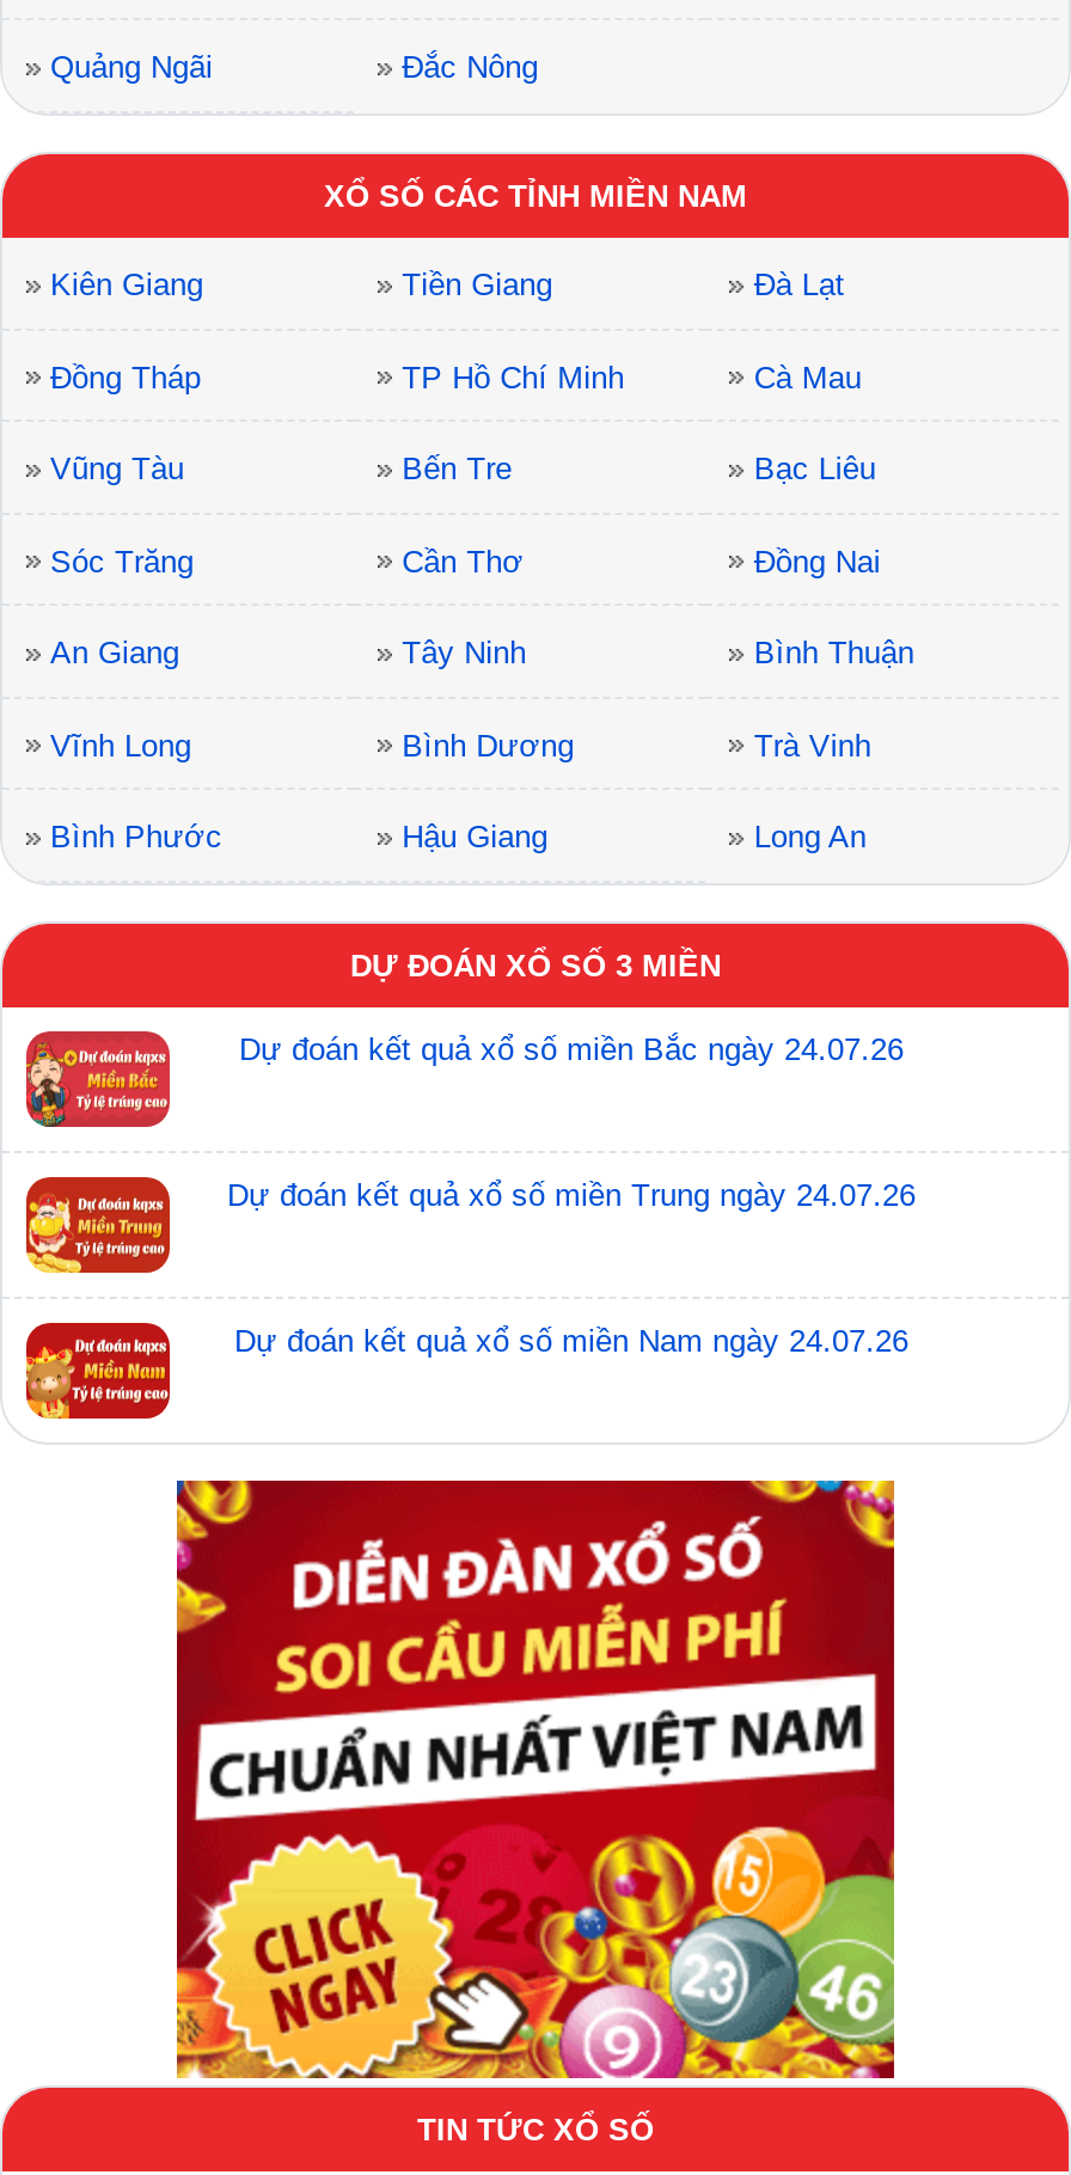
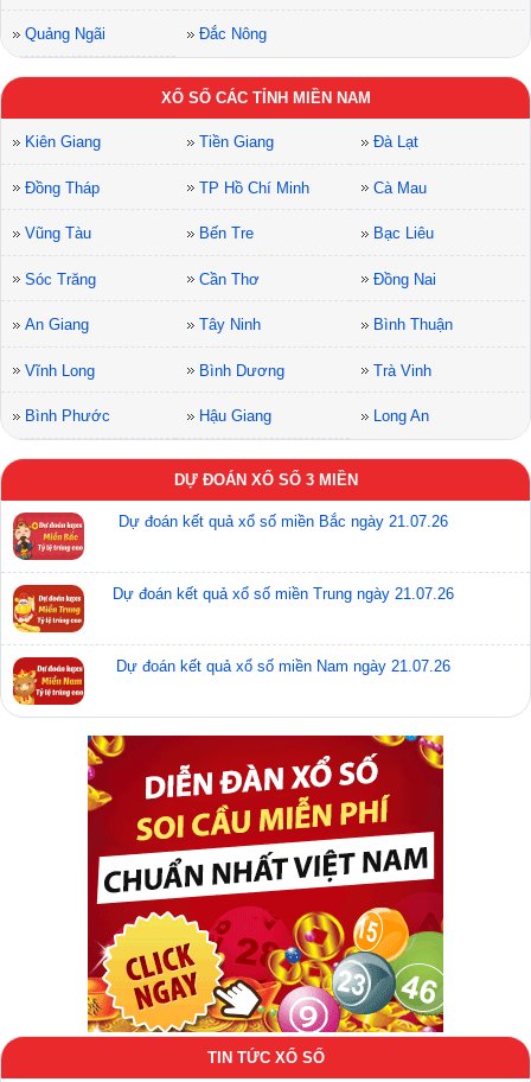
[239,1031,904,1066] Dự đoán kết quả xổ số miền Bắc ngày 24.07.26 -> [119,512,448,530] Dự đoán kết quả xổ số miền Bắc ngày 21.07.26
[227,1176,916,1212] Dự đoán kết quả xổ số miền Trung ngày 24.07.26 -> [113,585,454,602] Dự đoán kết quả xổ số miền Trung ngày 21.07.26
[234,1322,908,1358] Dự đoán kết quả xổ số miền Nam ngày 24.07.26 -> [116,657,450,675] Dự đoán kết quả xổ số miền Nam ngày 21.07.26

